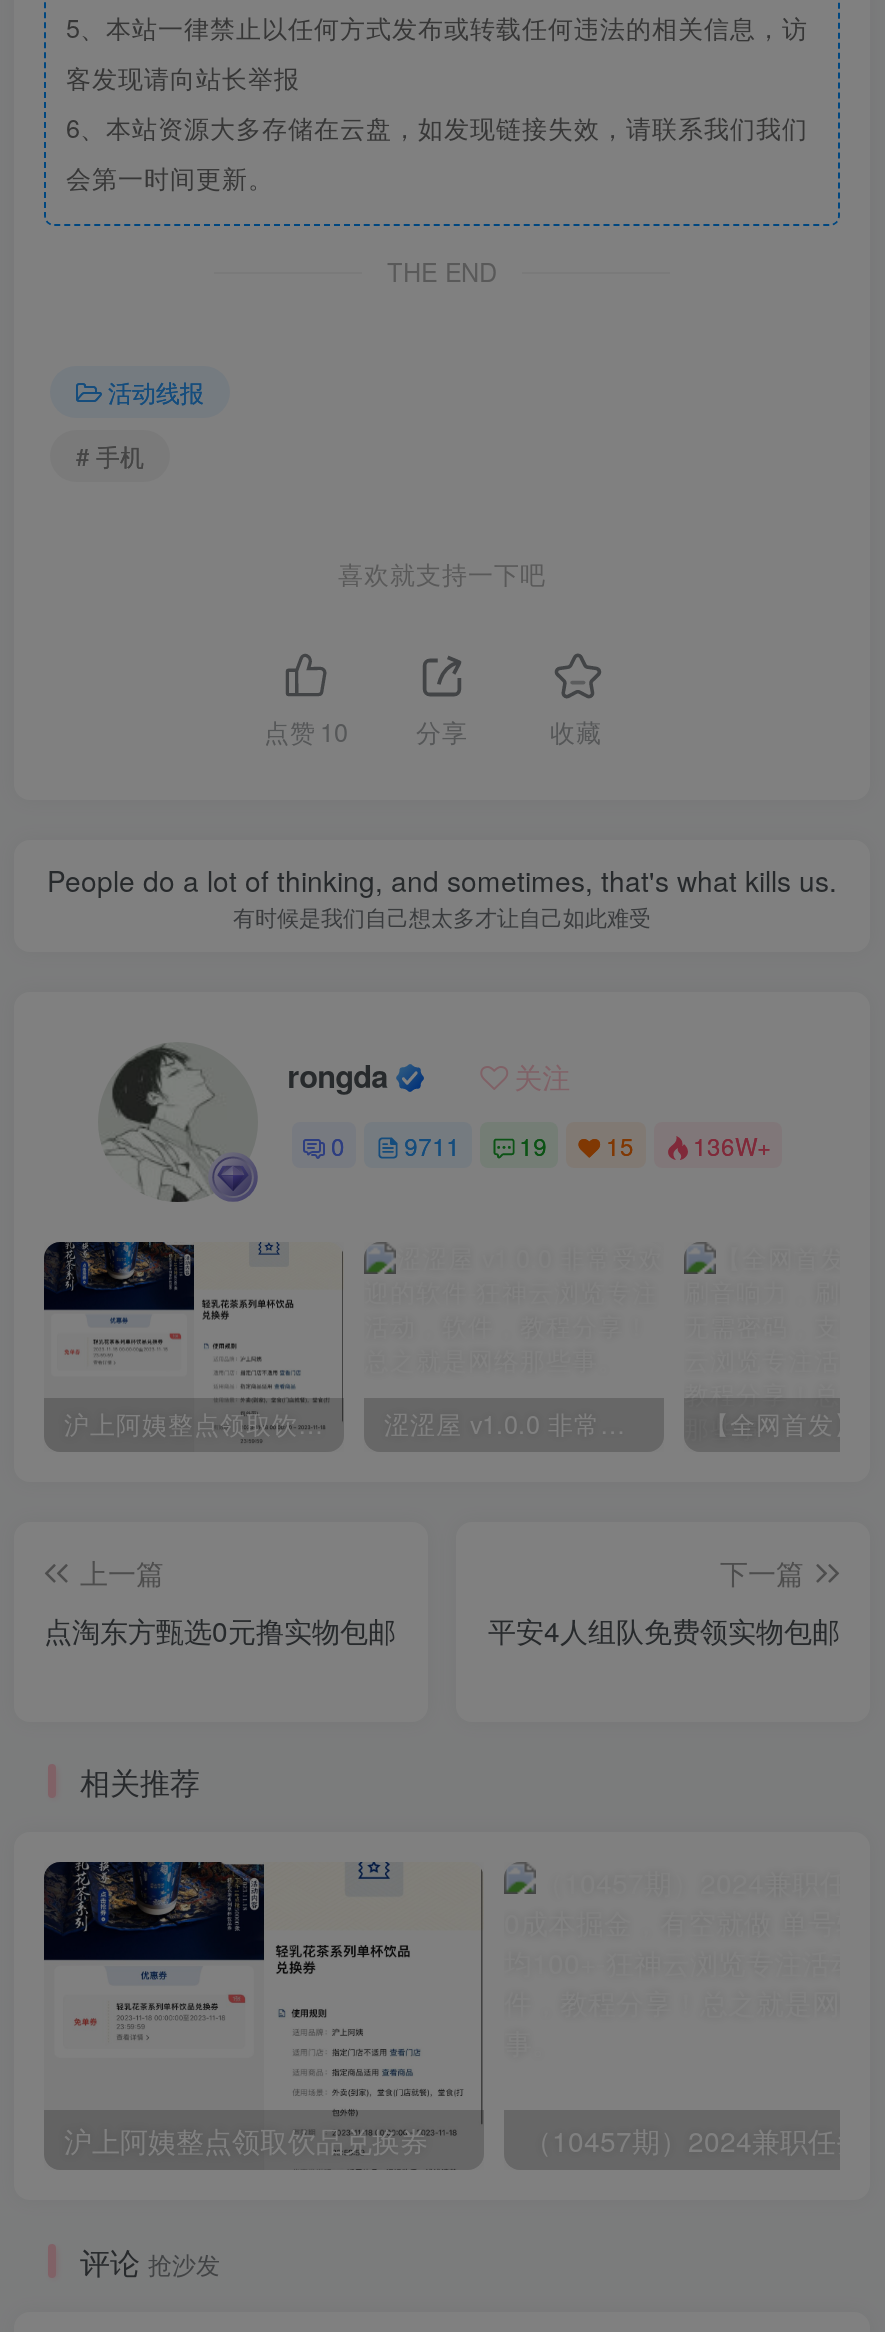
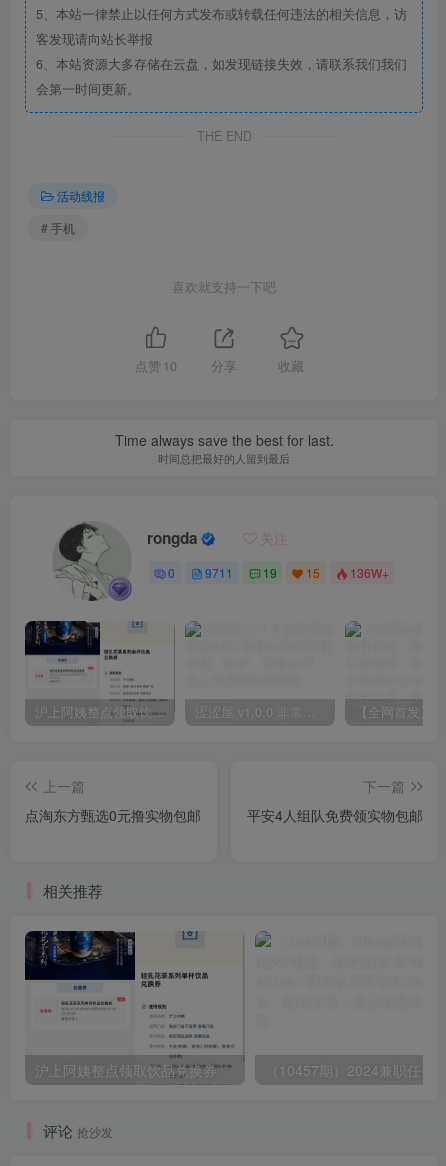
[47,861,837,933] People do a lot of thinking, and sometimes, that's what kills us. | 有时候是我们自己想太多才让自己如此难受 -> [114,430,333,466] Time always save the best for last. | 时间总把最好的人留到最后

